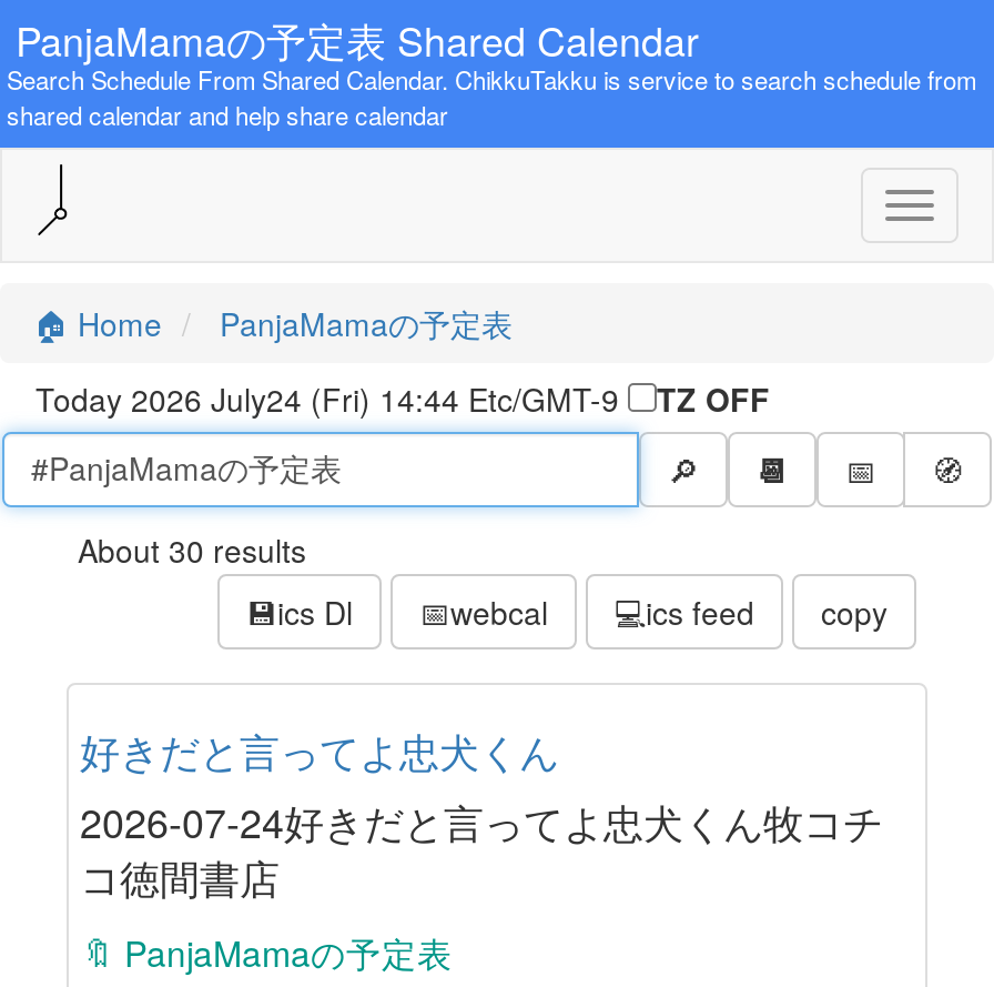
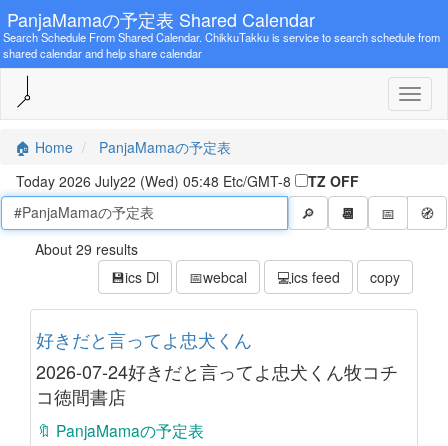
[35,376,628,420] Today 2026 July24 (Fri) 14:44 Etc/GMT-9 -> [16,171,295,191] Today 2026 July22 (Wed) 05:48 Etc/GMT-8
[78,527,306,571] About 30 results -> [35,239,138,259] About 29 results

